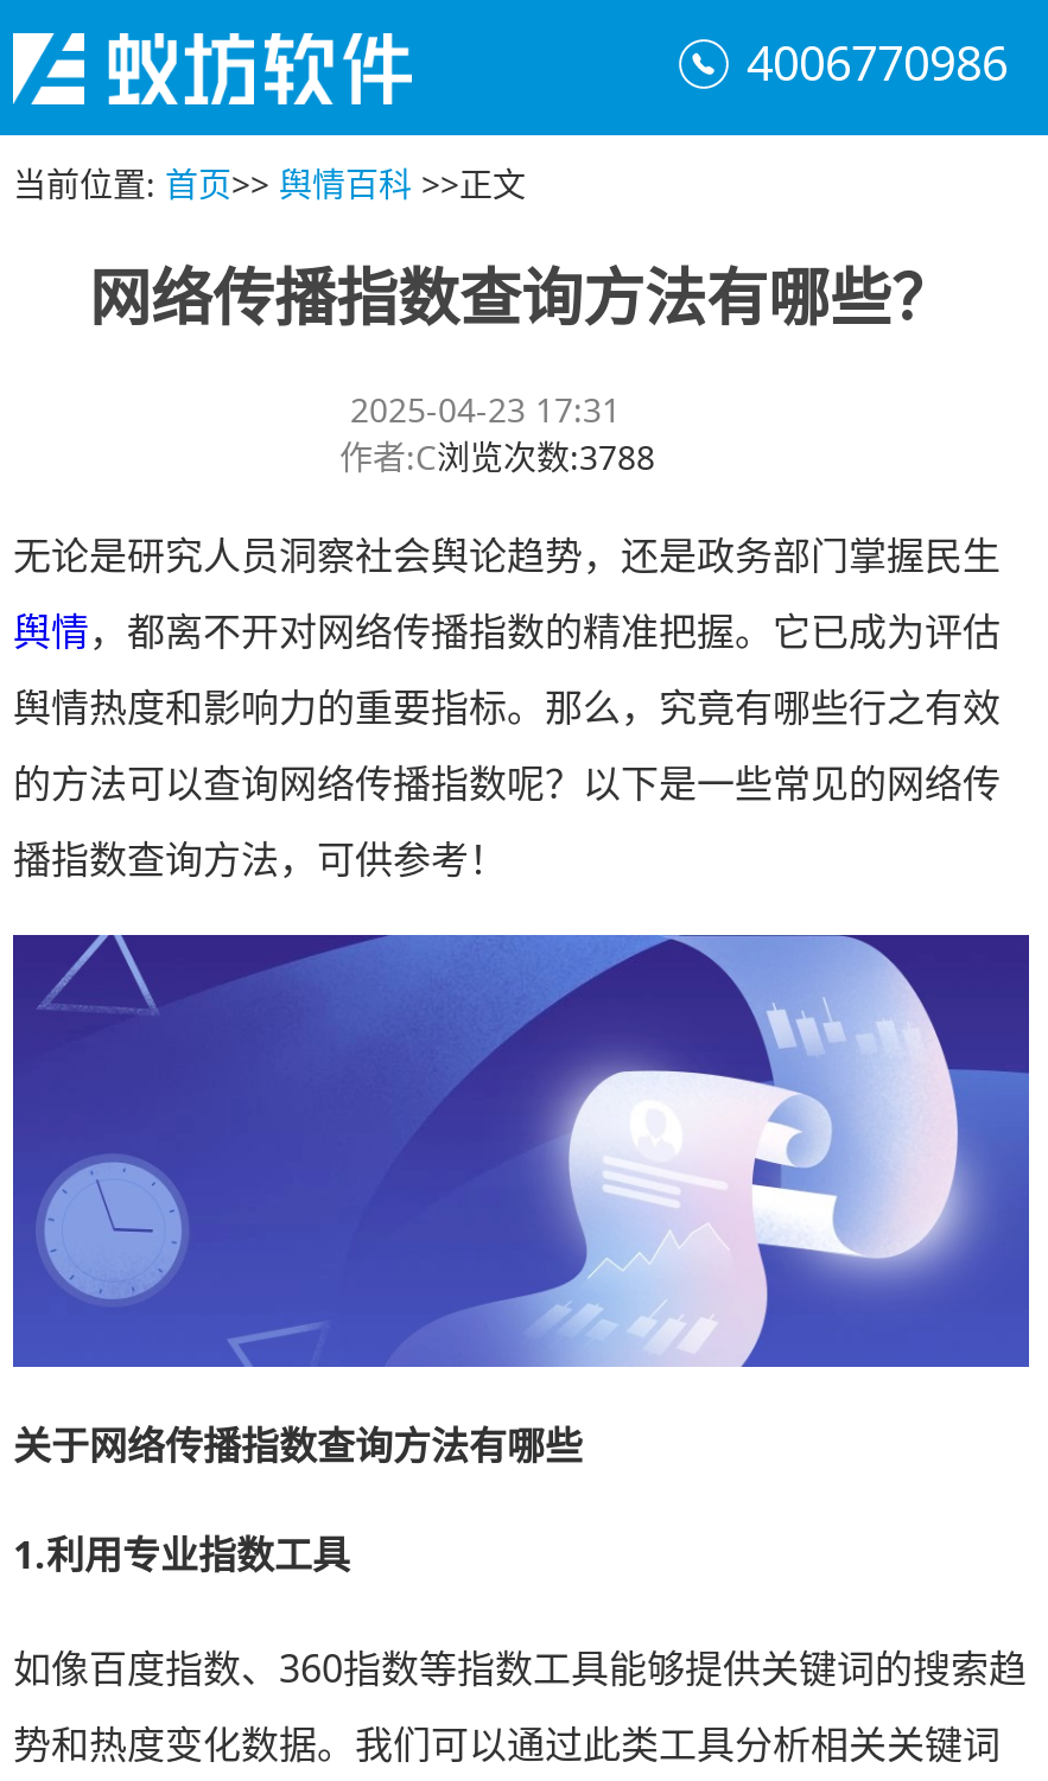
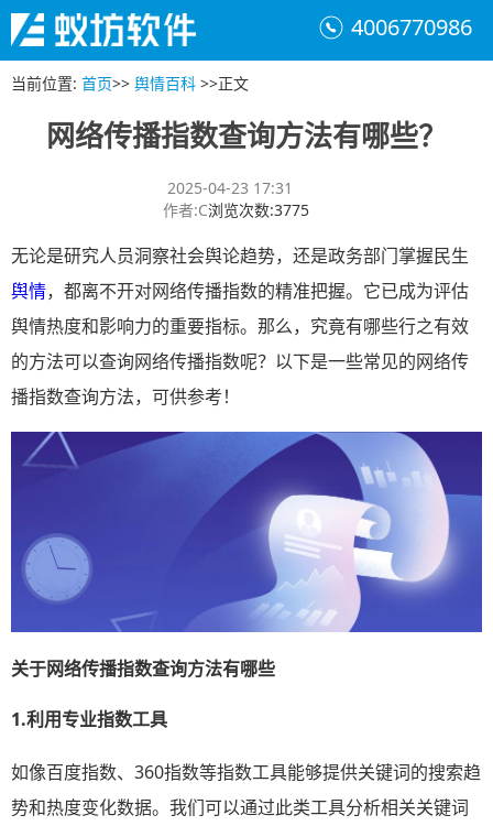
[339,434,655,479] 作者:C浏览次数:3788 -> [162,199,309,220] 作者:C浏览次数:3775

